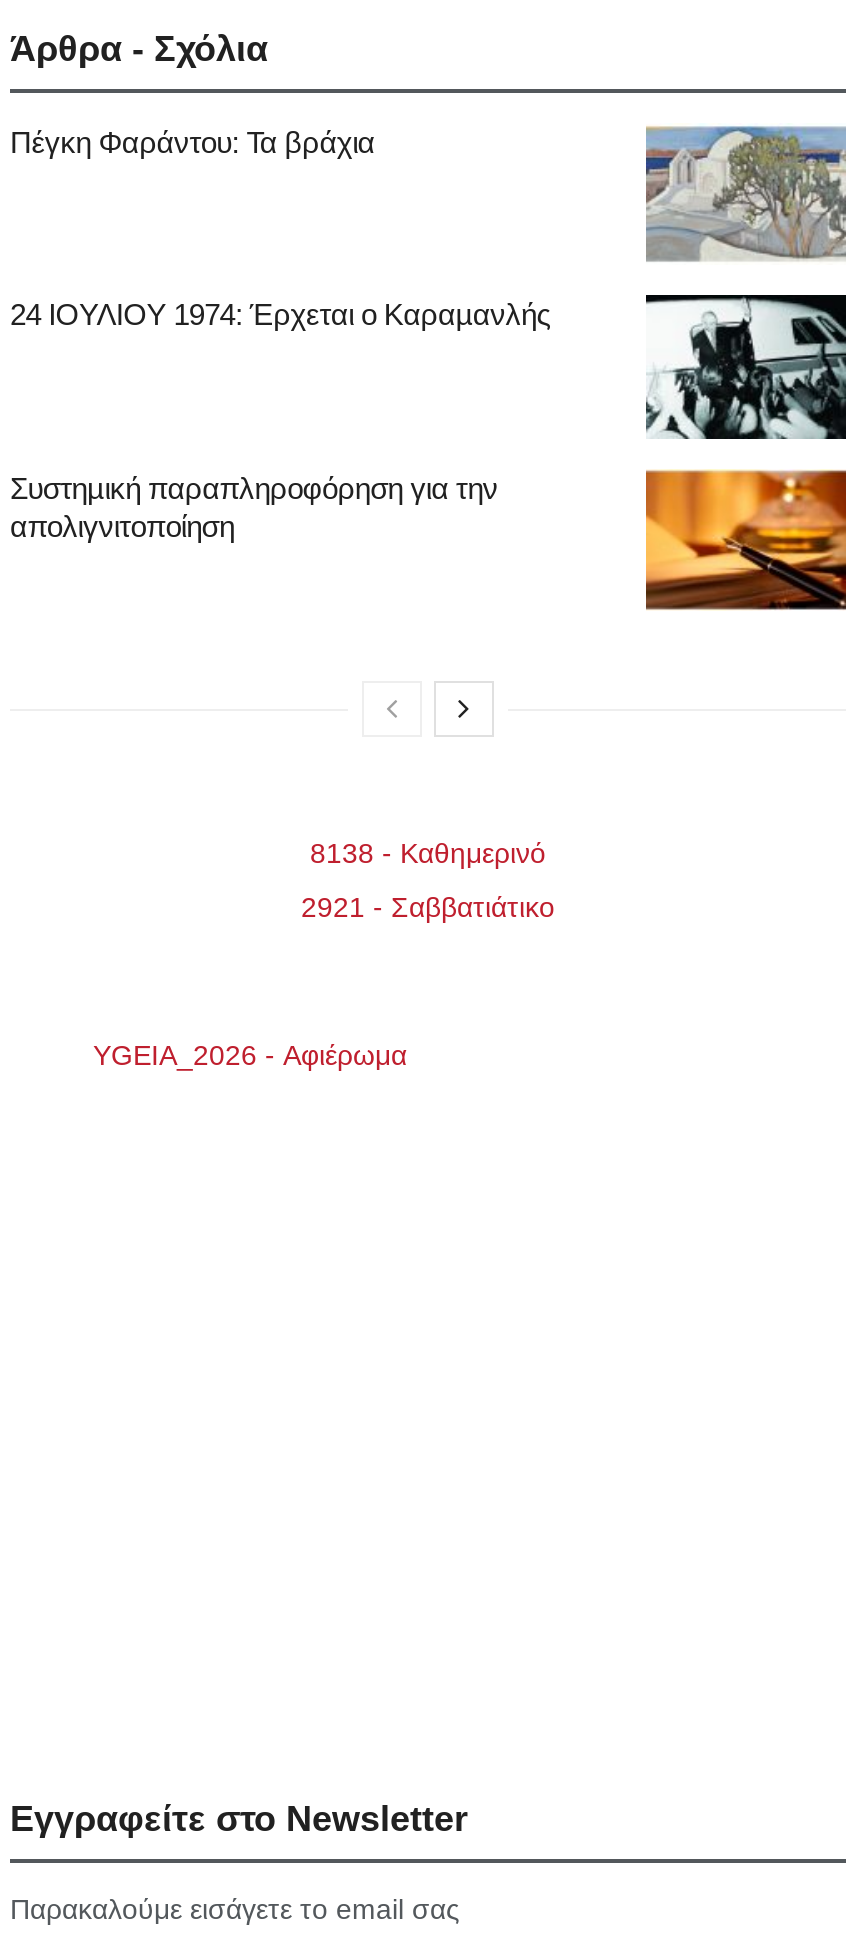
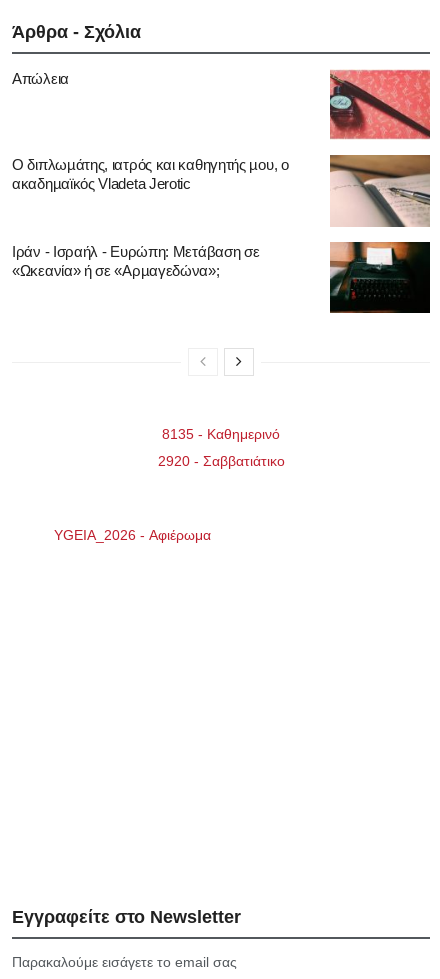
[10,124,375,158] Πέγκη Φαράντου: Τα βράχια -> [12,69,69,86] Απώλεια
[644,125,848,263] [image] -> [329,69,431,140] [image]
[10,297,550,331] 24 ΙΟΥΛΙΟΥ 1974: Έρχεται ο Καραµανλής -> [12,156,289,192] Ο διπλωµάτης, ιατρός και καθηγητής µου, ο | ακαδηµαϊκός Vladeta Jerotic
[644,293,848,441] [image] -> [329,154,431,227] [image]
[10,470,498,542] Συστηµική παραπληροφόρηση για την | απολιγνιτοποίηση -> [12,242,259,278] Ιράν - Ισραήλ - Ευρώπη: Μετάβαση σε | «Ωκεανία» ή σε «Αρµαγεδώνα»;
[644,469,848,609] [image] -> [329,241,431,313] [image]
[310,837,546,869] 8138 - Καθημερινό -> [162,426,280,442] 8135 - Καθημερινό
[301,891,555,923] 2921 - Σαββατιάτικo -> [157,453,284,469] 2920 - Σαββατιάτικo

